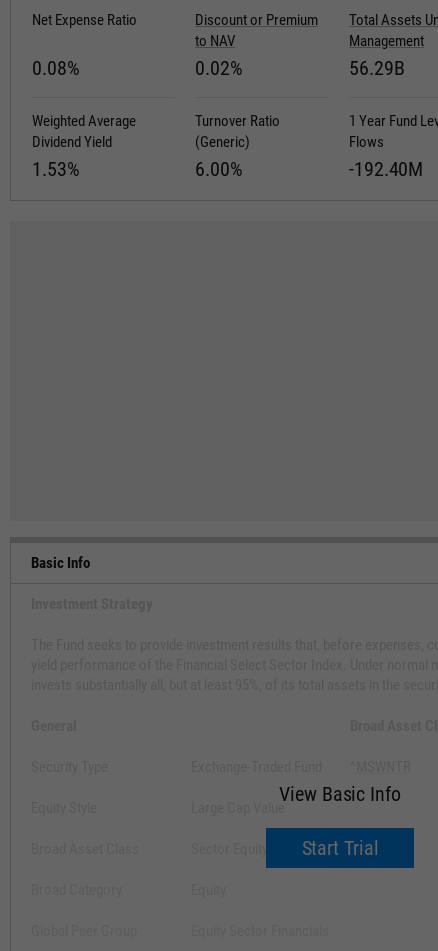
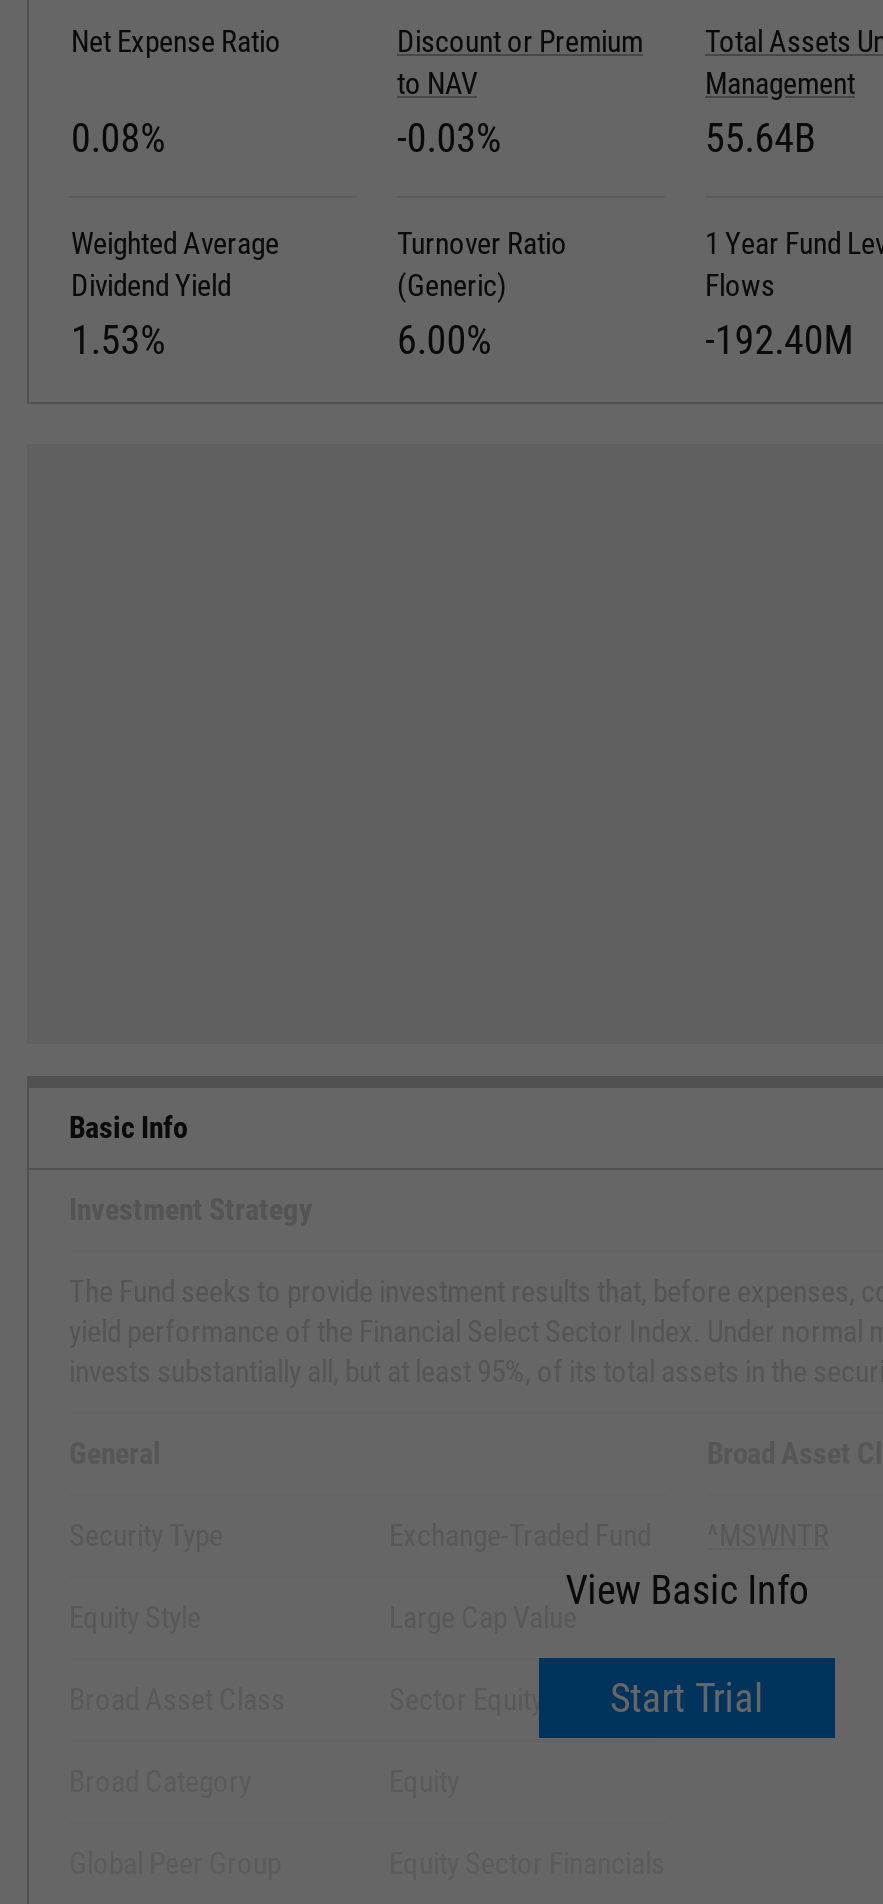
[195,56,404,80] 0.02% | 56.29B -> [397,114,816,162] -0.03% | 55.64B

